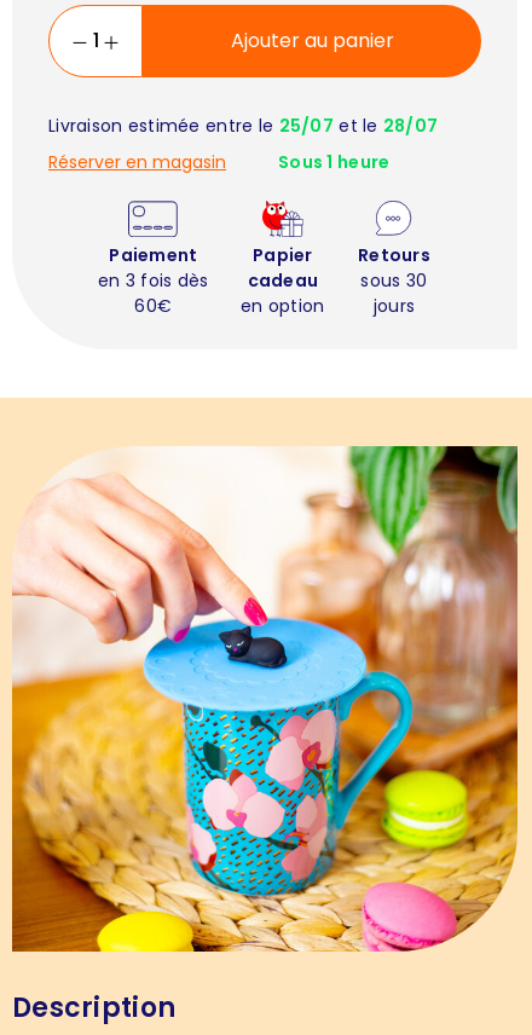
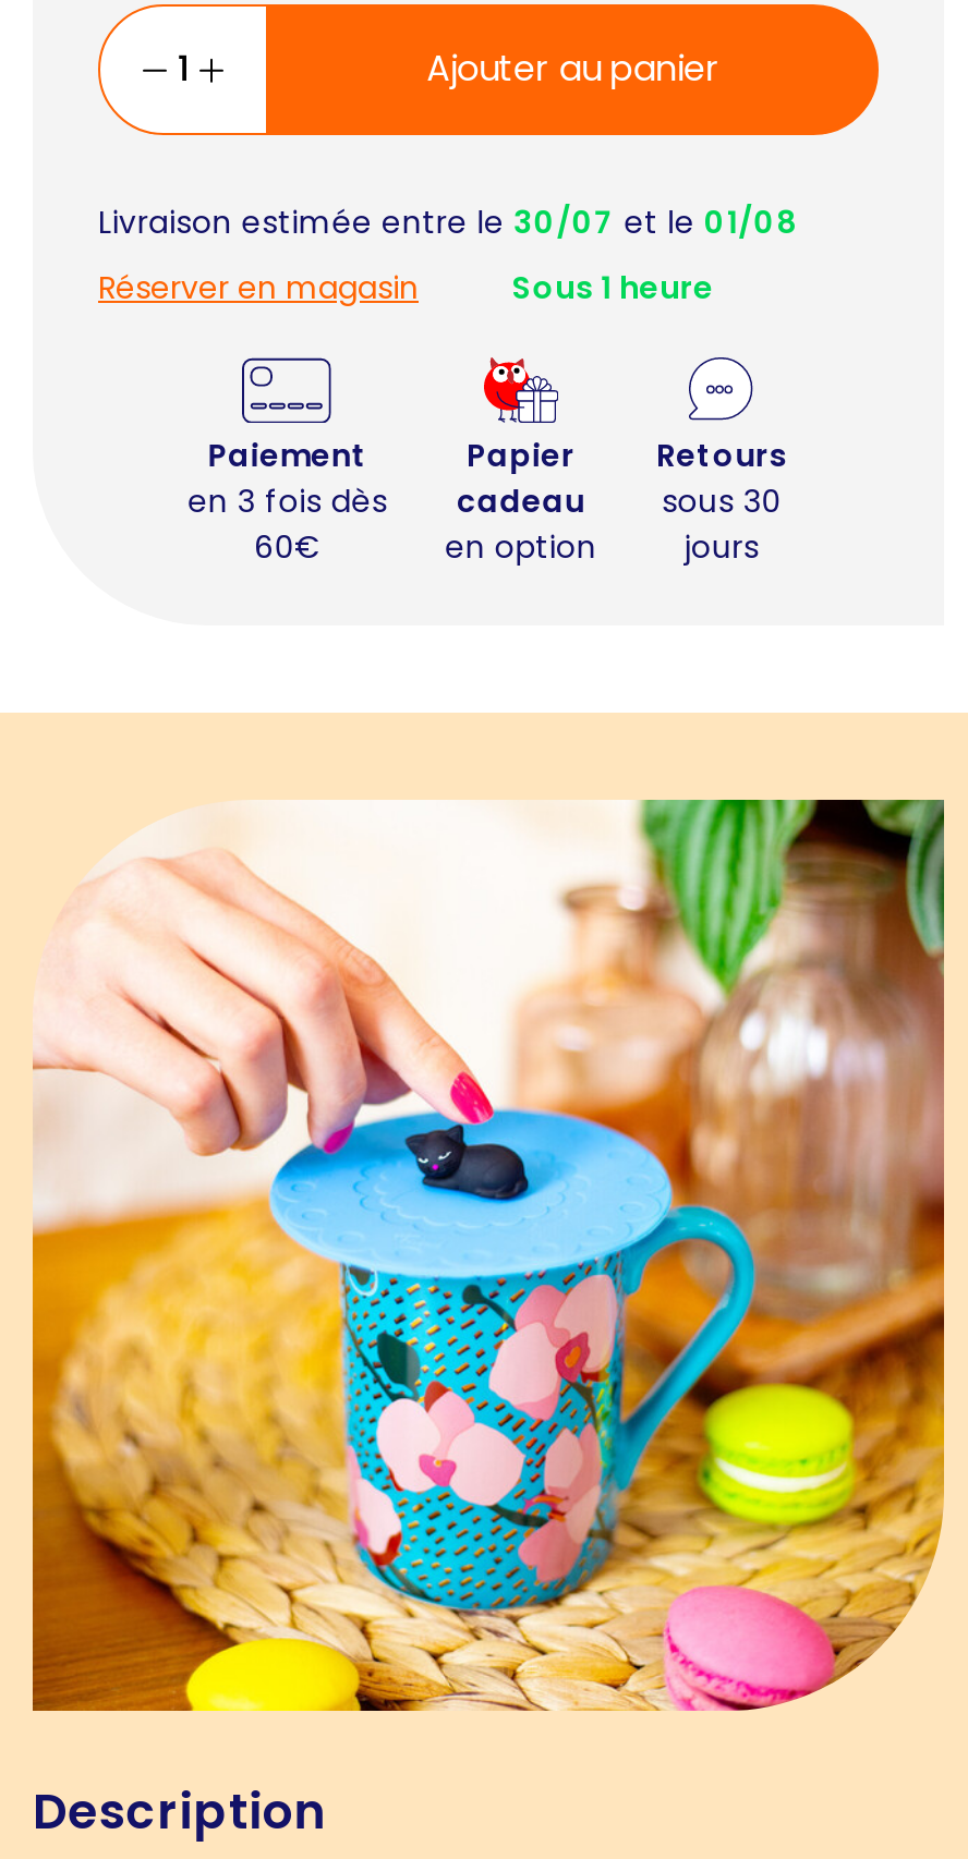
[48,114,438,138] Livraison estimée entre le 25/07 et le 28/07 -> [98,200,796,244] Livraison estimée entre le 30/07 et le 01/08

